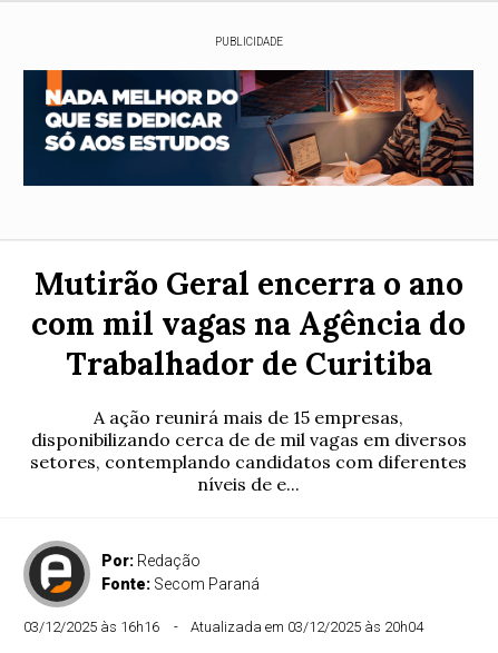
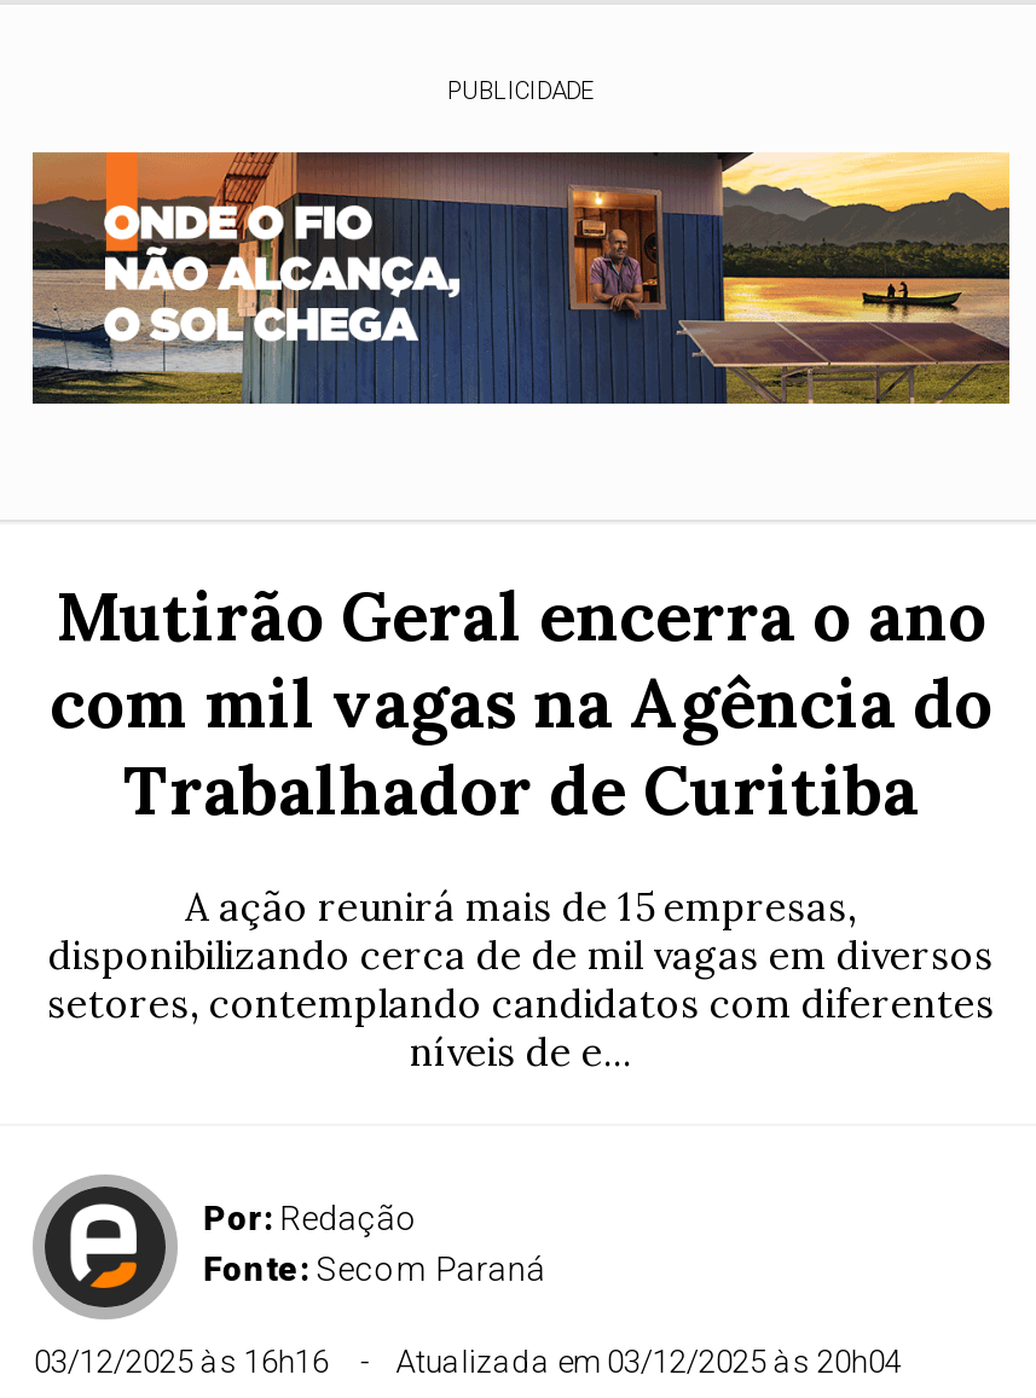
[22,69,475,187] [image] -> [30,150,1012,406] [image]

